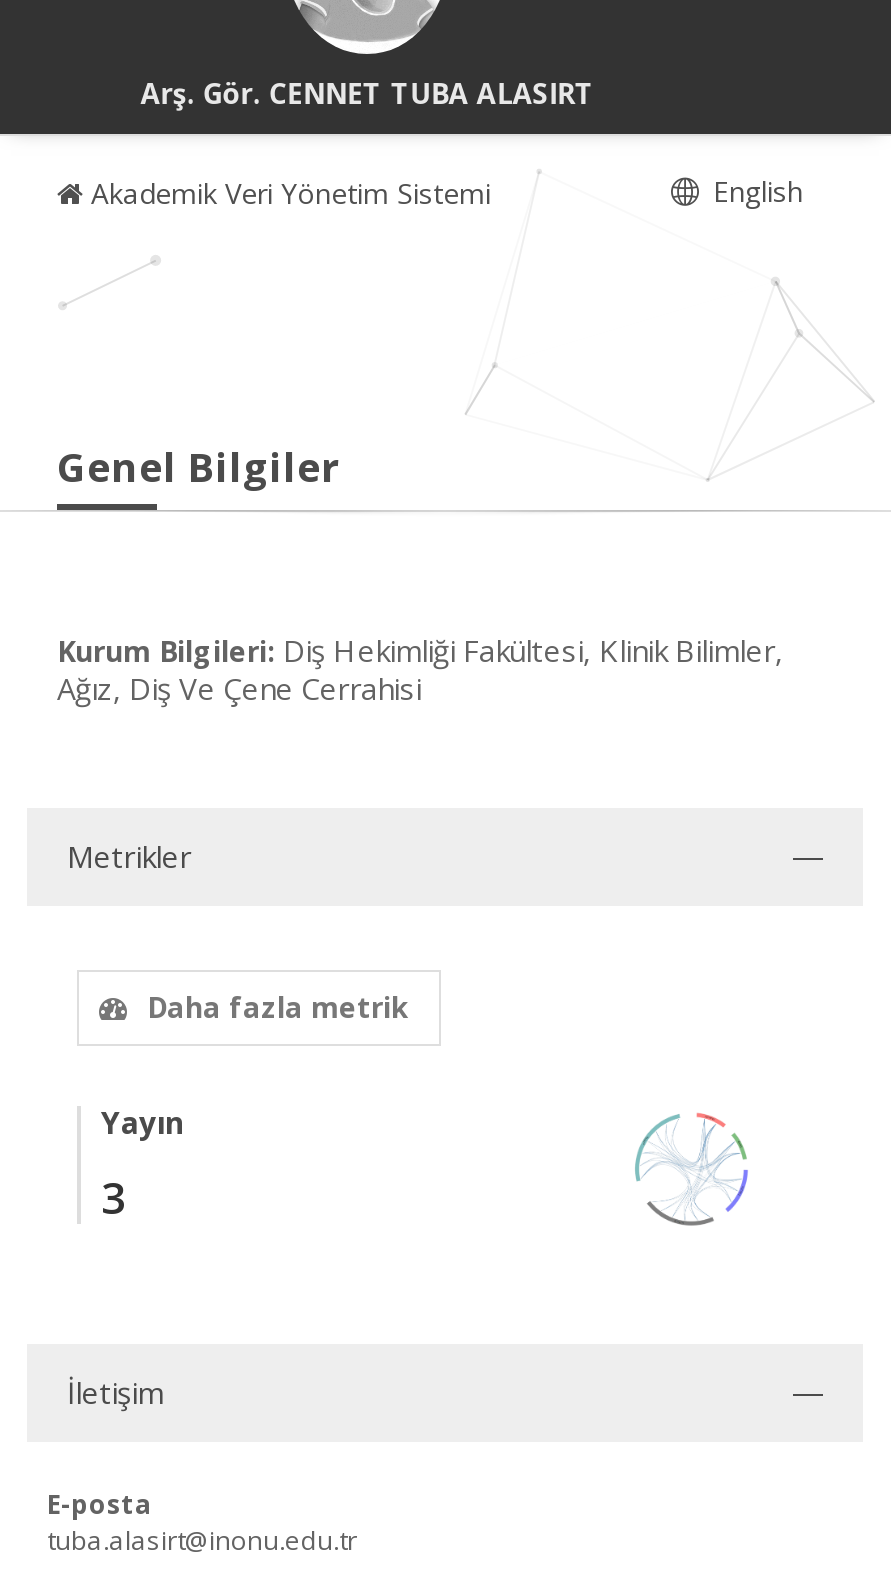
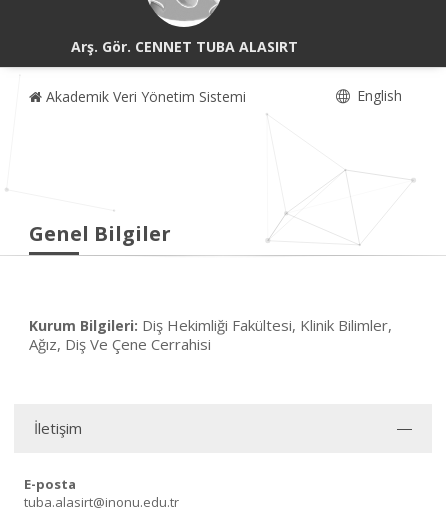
[67,836,191,876] Metrikler -> none
[101,988,409,1226] Daha fazla metrik | Yayın | 3 -> none
[633,1112,749,1228] [image] -> none

